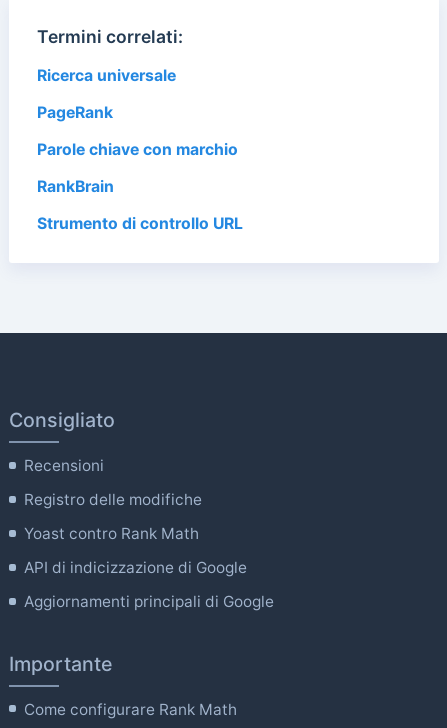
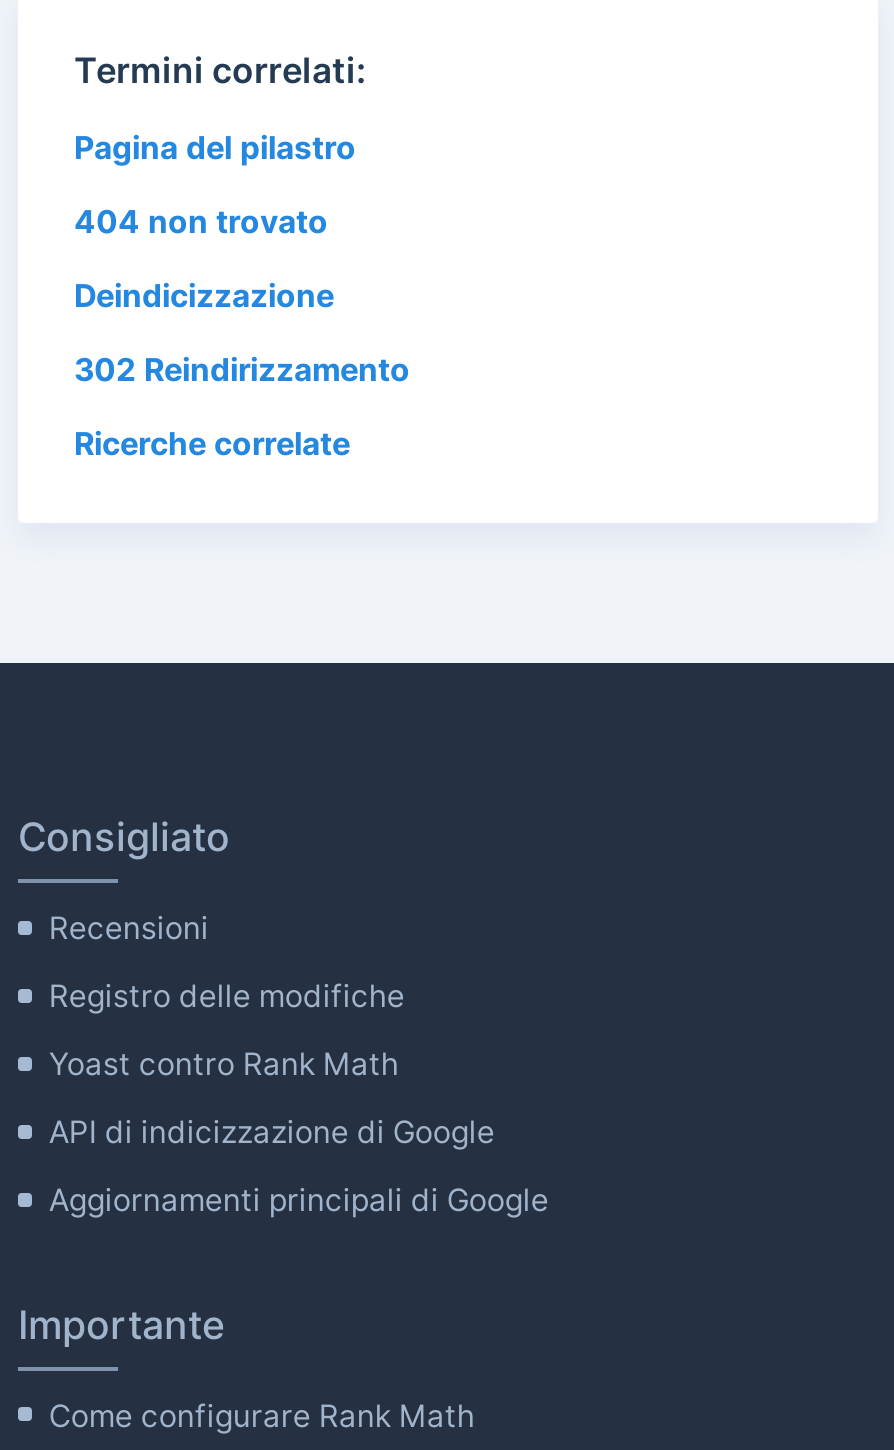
[37,66,176,85] Ricerca universale -> [74,130,356,168] Pagina del pilastro
[37,103,113,122] PageRank -> [74,204,328,242] 404 non trovato
[37,140,238,159] Parole chiave con marchio -> [74,278,334,316] Deindicizzazione
[37,177,114,196] RankBrain -> [74,352,410,390] 302 Reindirizzamento
[37,214,243,233] Strumento di controllo URL -> [74,426,350,464] Ricerche correlate

